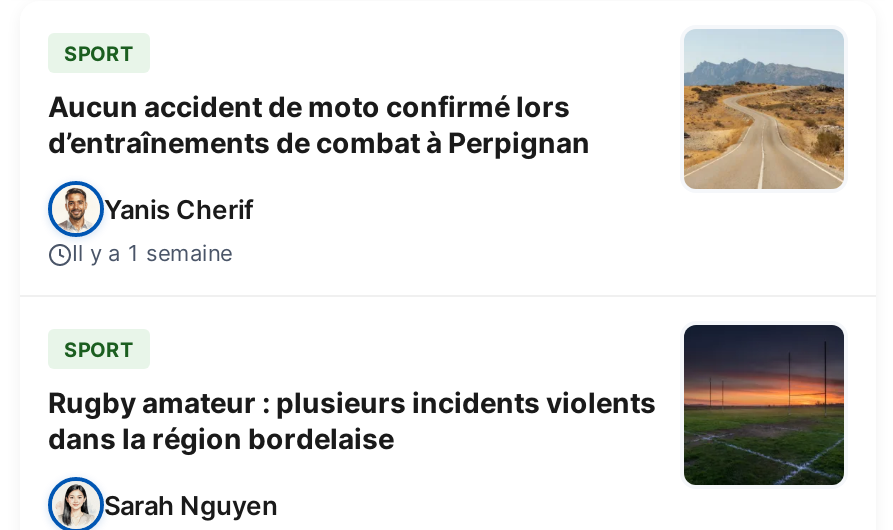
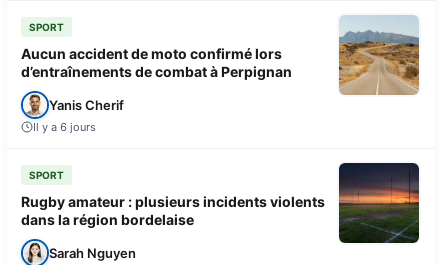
[72,239,232,267] Il y a 1 semaine -> [33,120,96,134] Il y a 6 jours

